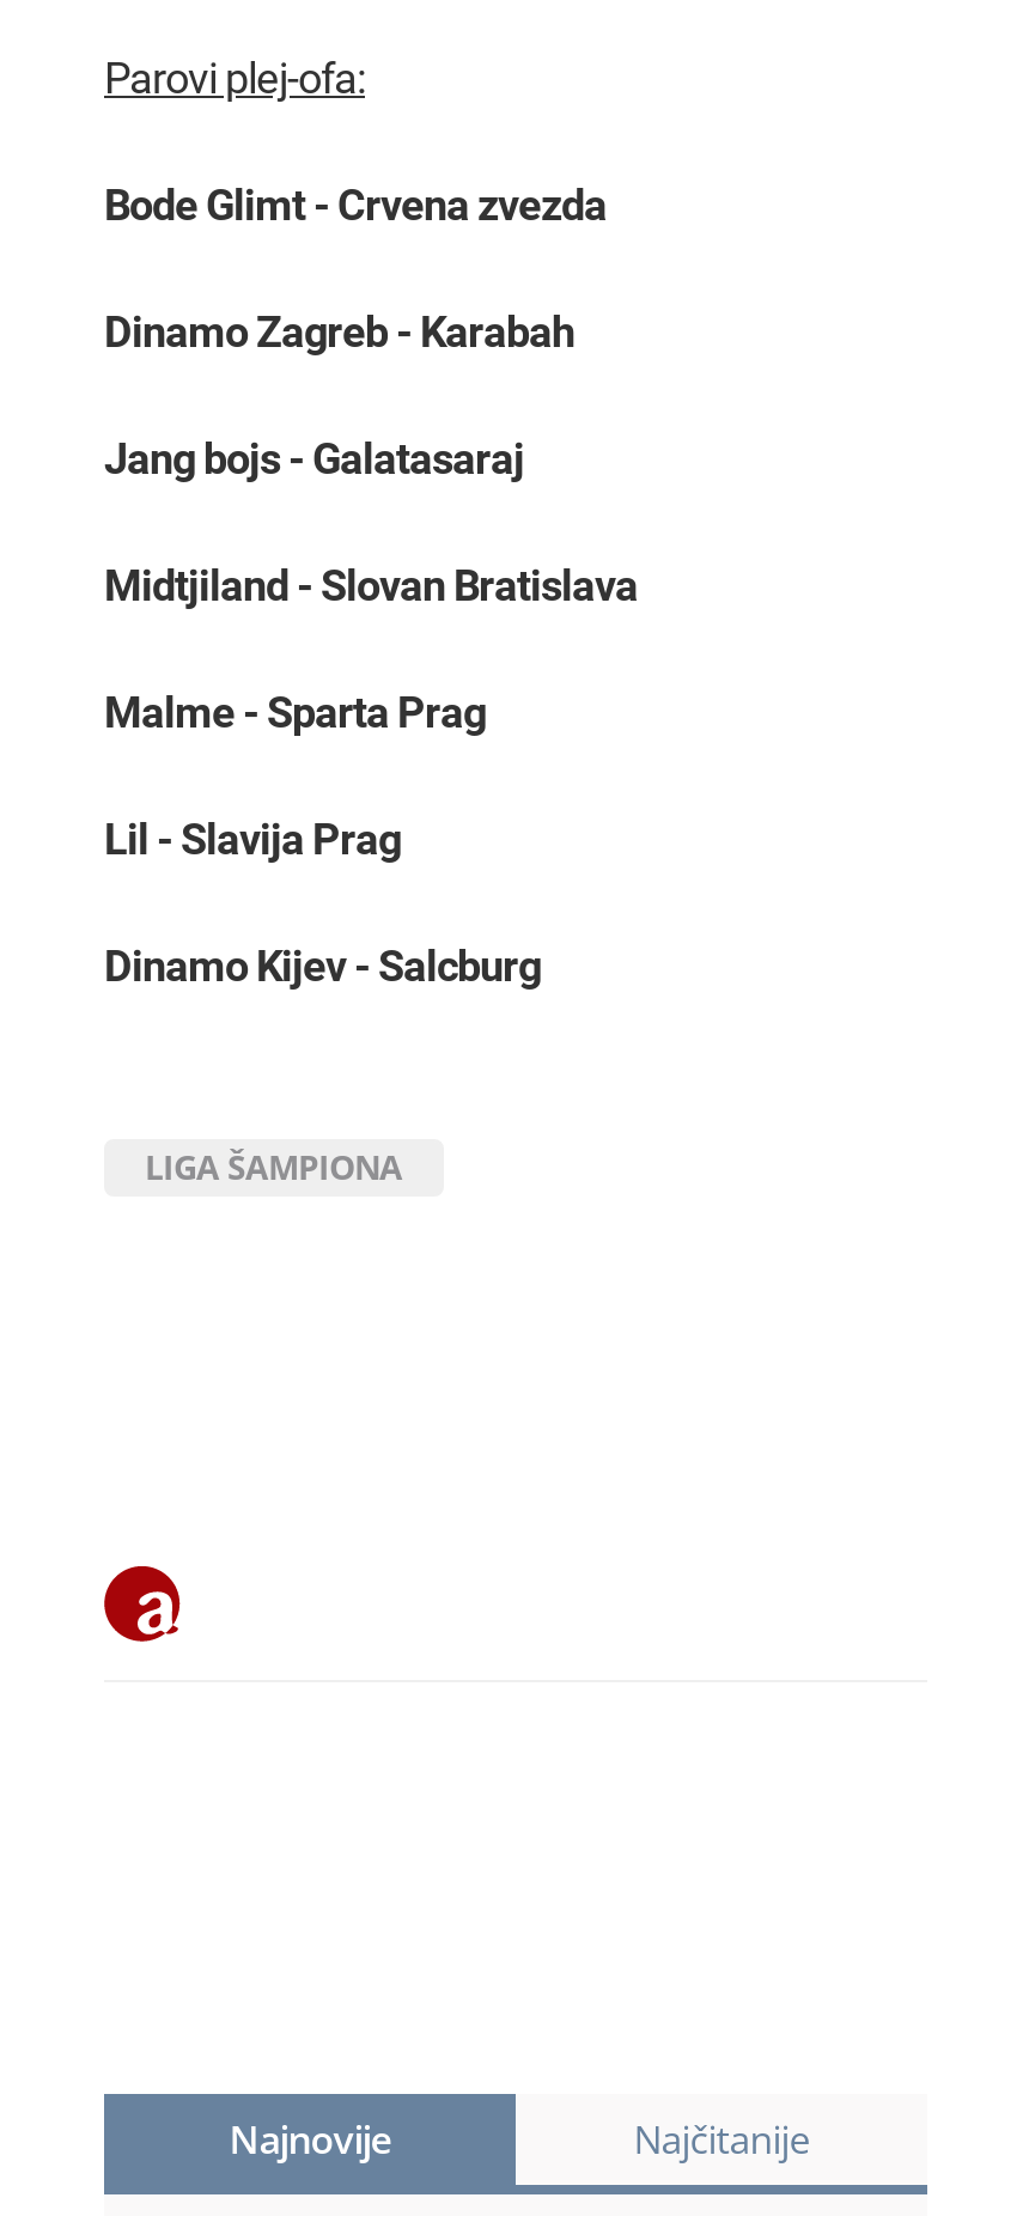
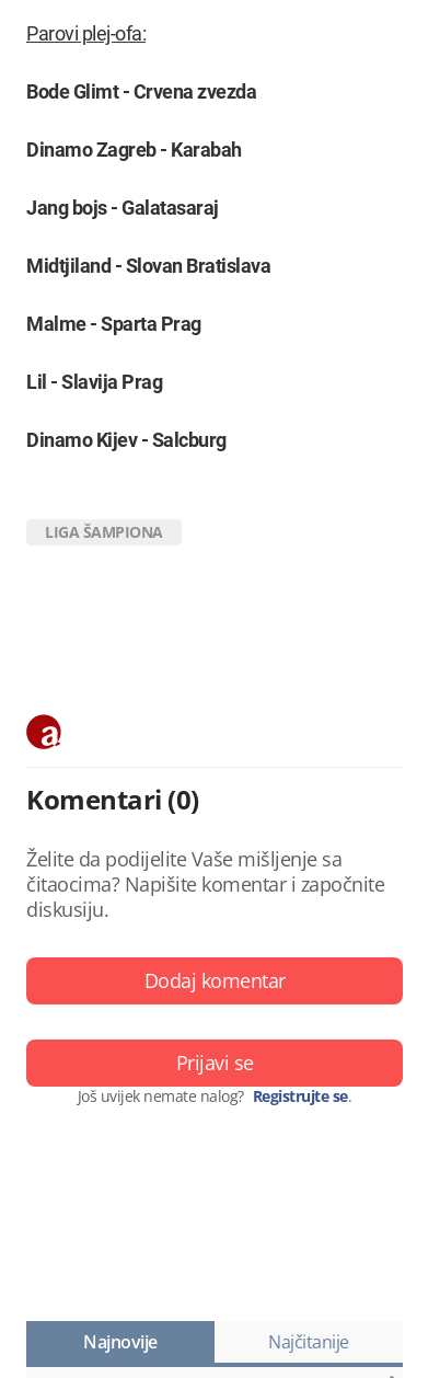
none -> [26,781,384,1106] Komentari (0) | Želite da podijelite Vaše mišljenje sa | čitaocima? Napišite komentar i započnite | diskusiju. | Dodaj komentar | Prijavi se | Još uvijek nemate nalog? Registrujte se.

